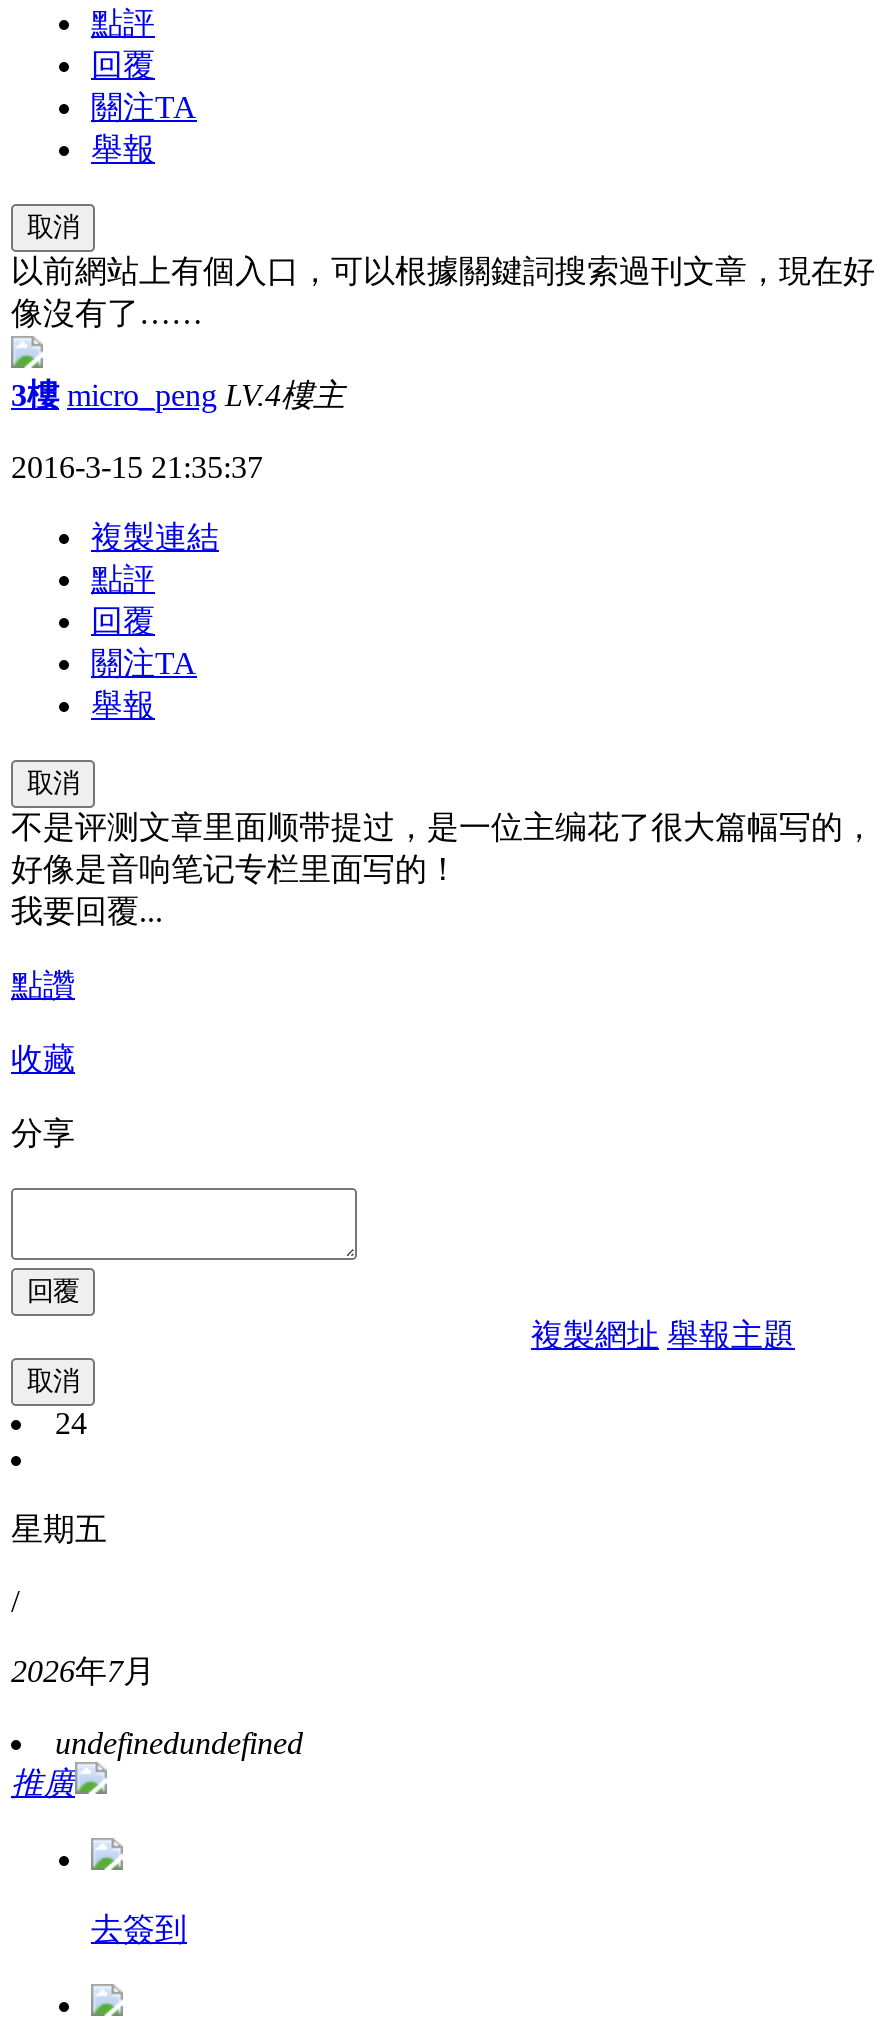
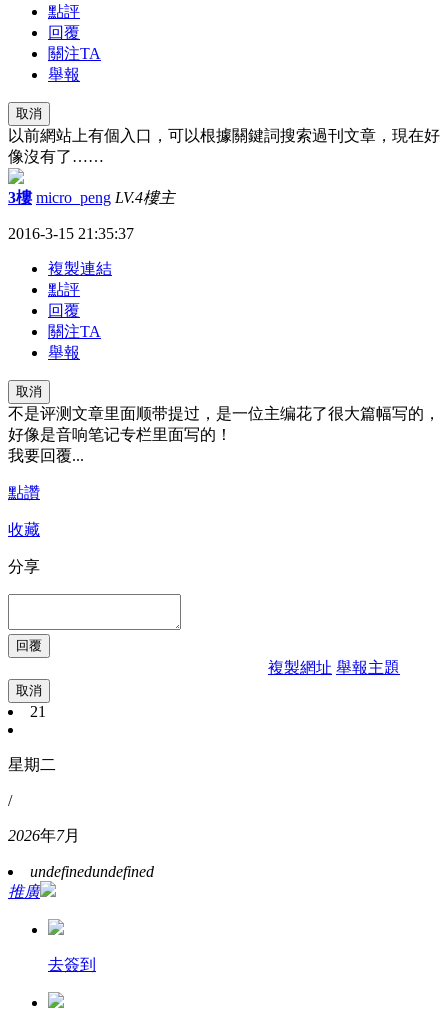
[55,1406,87,1440] 24 -> [30,703,46,720] 21
[11,1512,107,1546] 星期五 -> [8,756,56,773] 星期二

